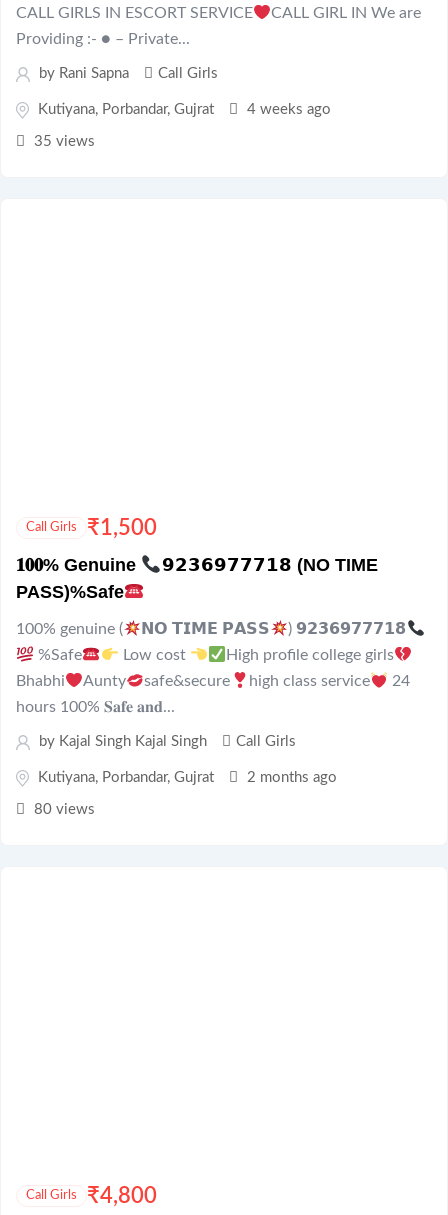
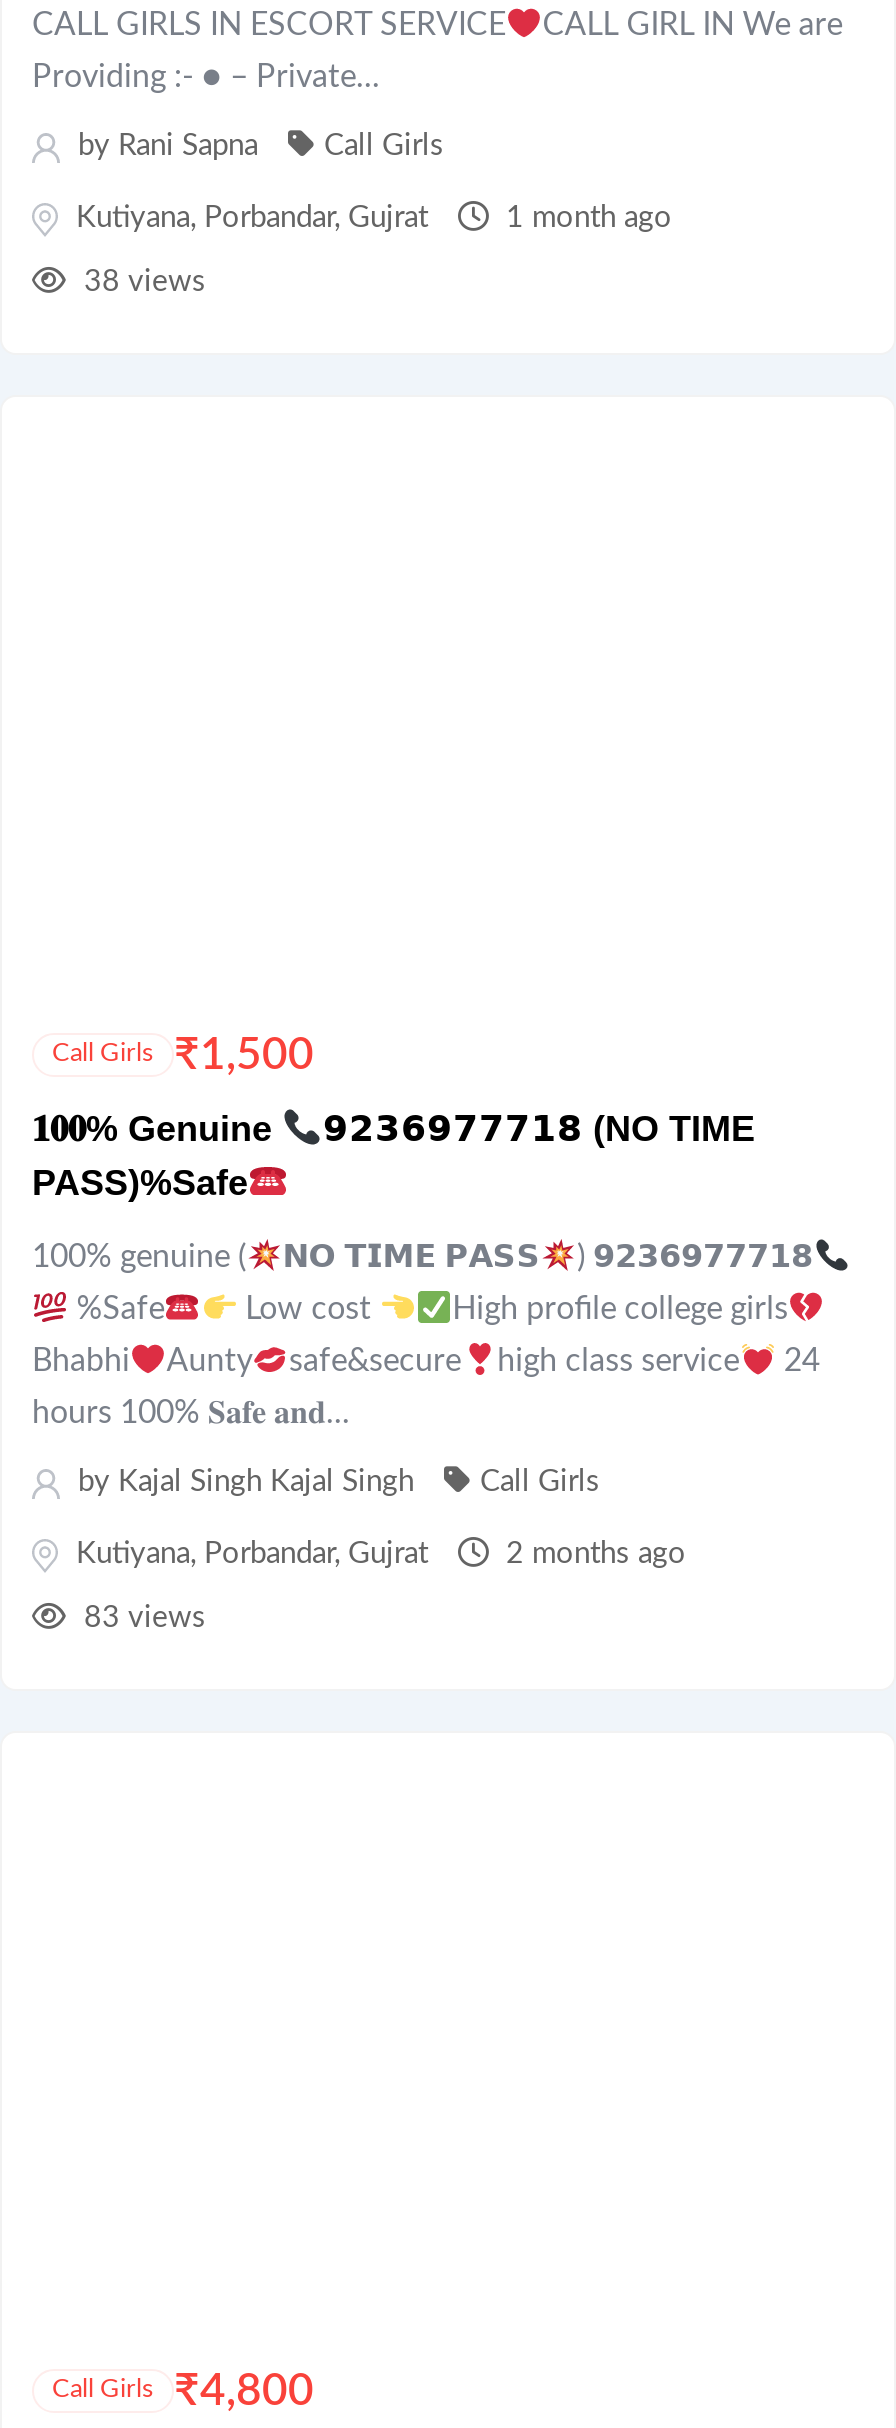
[243,102,331,117] 4 weeks ago -> [498,203,672,233] 1 month ago
[30,134,95,149] 35 views -> [76,267,206,297] 38 views
[30,802,95,817] 80 views -> [76,1603,206,1633] 83 views

